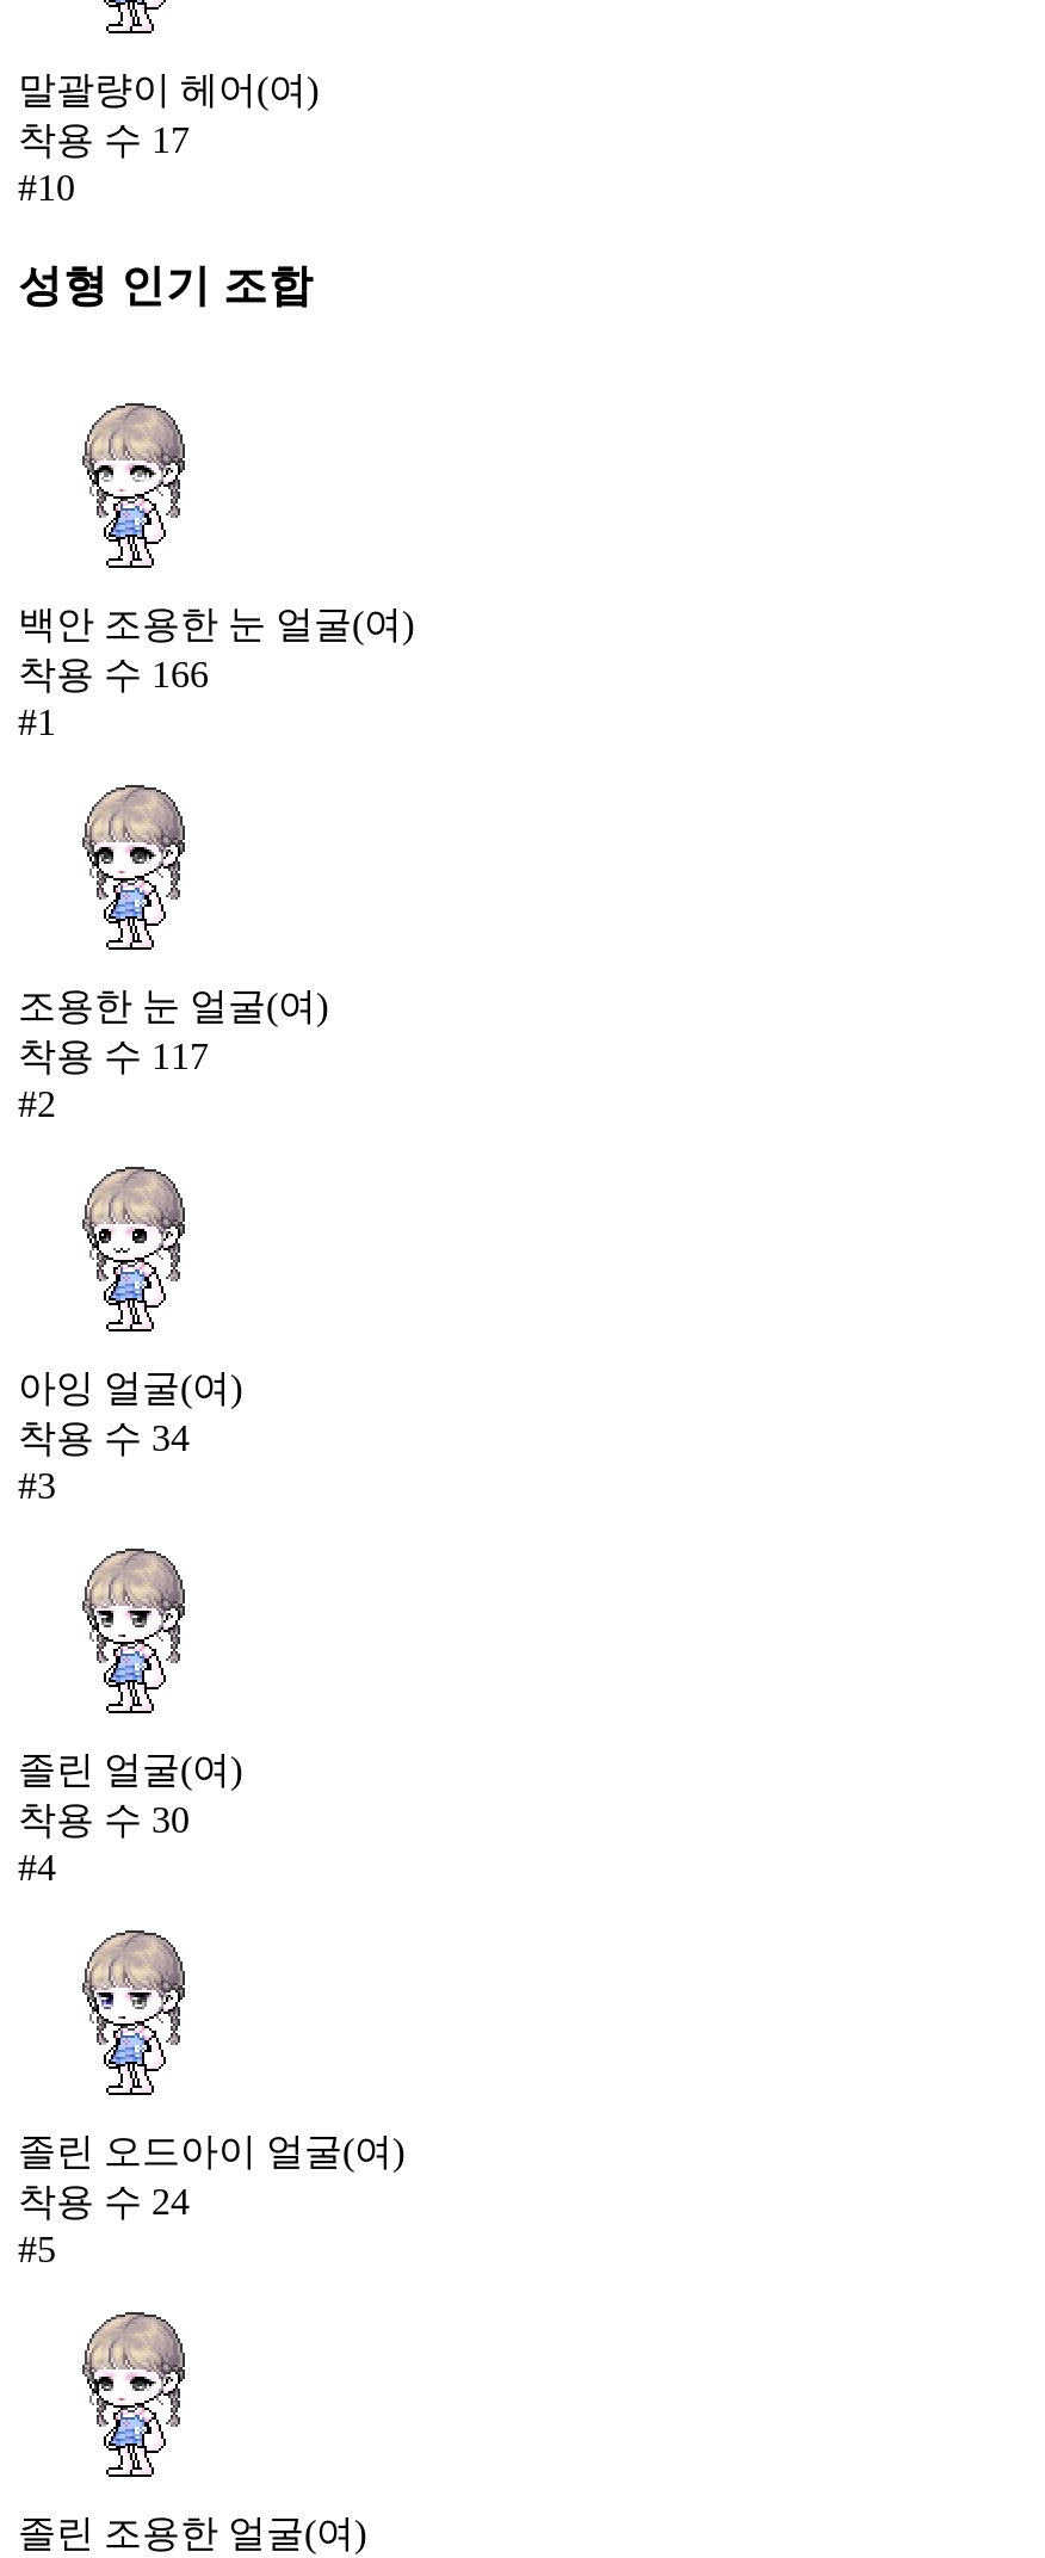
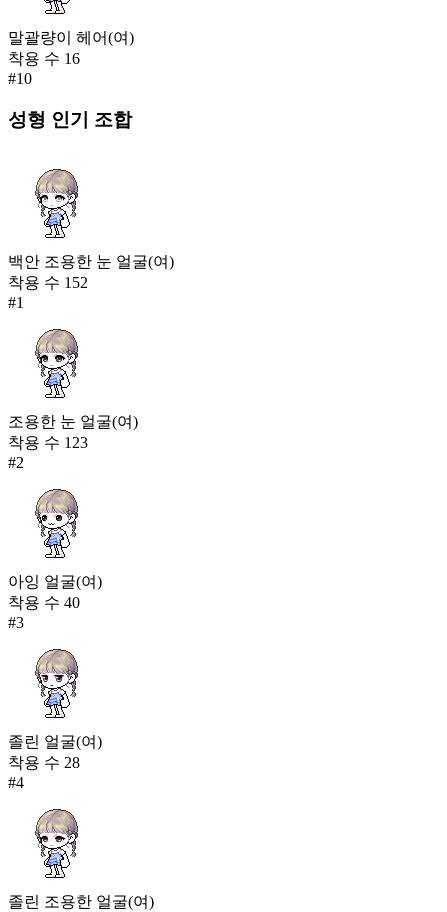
[18,120,190,161] 착용 수 17 -> [8,50,80,67] 착용 수 16
[18,653,209,694] 착용 수 166 -> [8,274,88,291] 착용 수 152
[18,1035,209,1076] 착용 수 117 -> [8,434,88,451] 착용 수 123
[18,1417,190,1457] 착용 수 34 -> [8,594,80,611] 착용 수 40
[18,1799,190,1839] 착용 수 30 -> [8,754,80,771] 착용 수 28
[18,2130,404,2269] 졸린 오드아이 얼굴(여) | 착용 수 24 | #5 -> none

